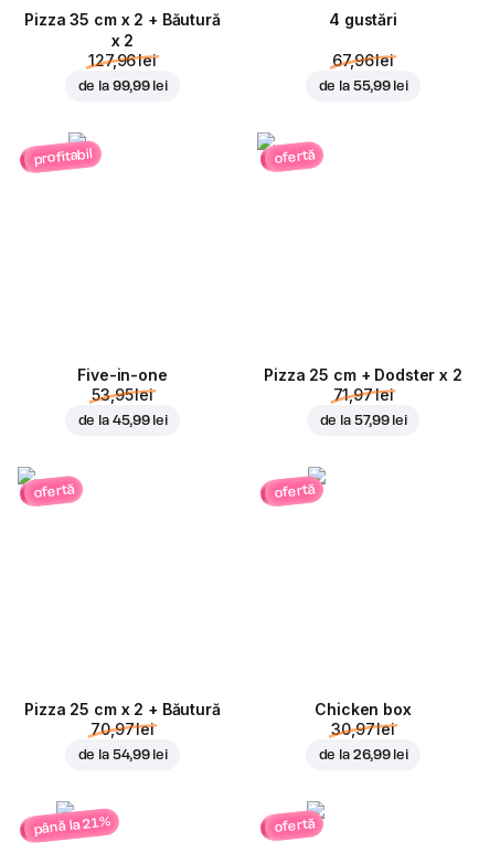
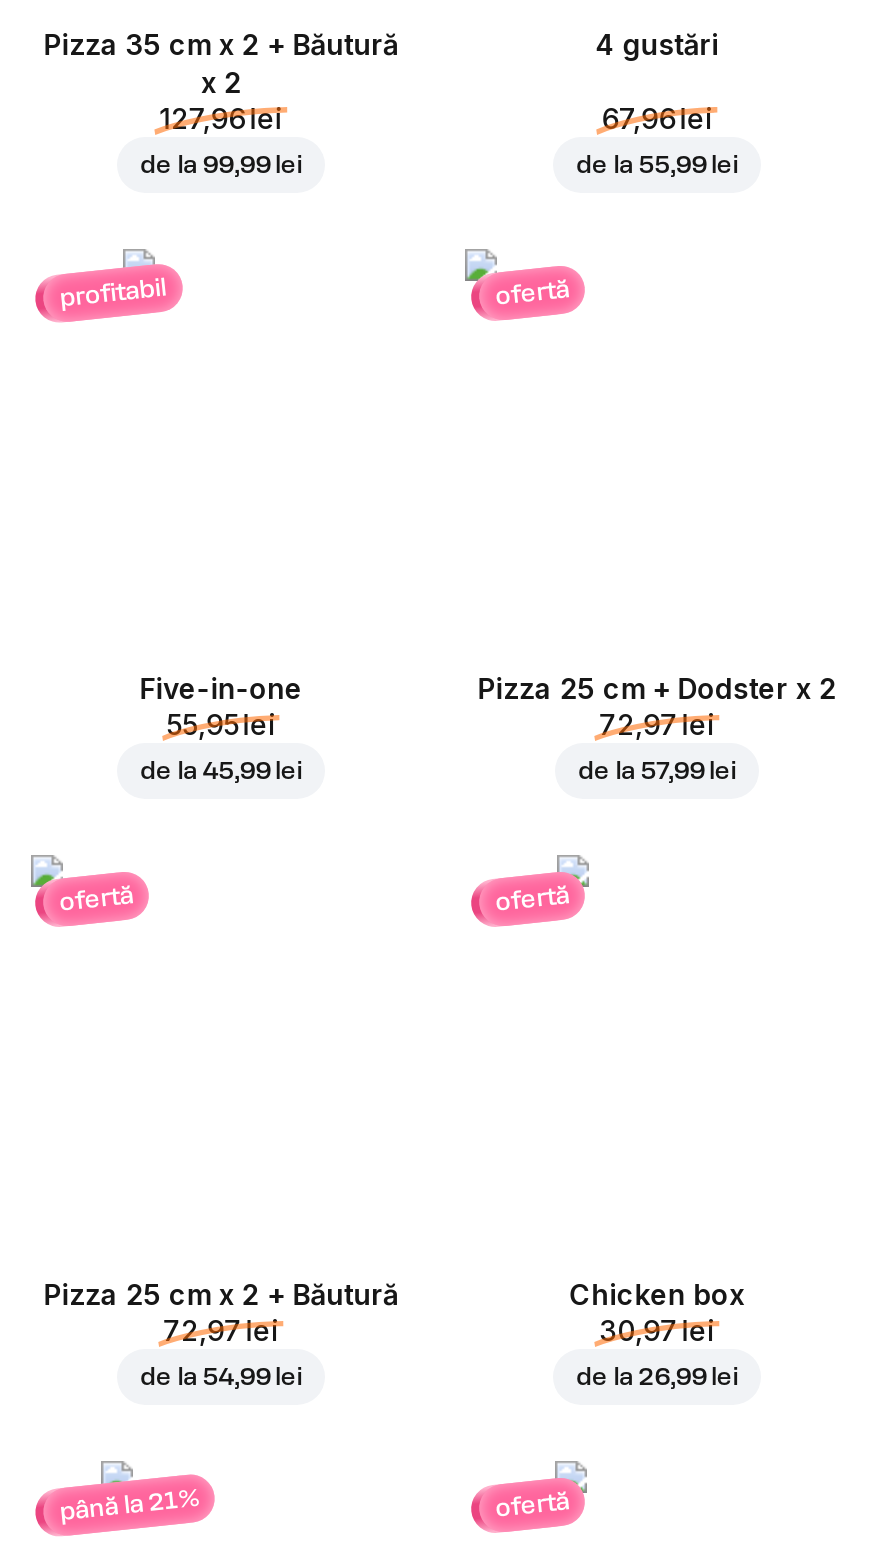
[92,385,153,404] 53,95 lei -> [166,708,276,742] 55,95 lei
[333,385,393,404] 71,97 lei -> [599,708,715,742] 72,97 lei
[91,720,154,739] 70,97 lei -> [163,1314,279,1348] 72,97 lei

